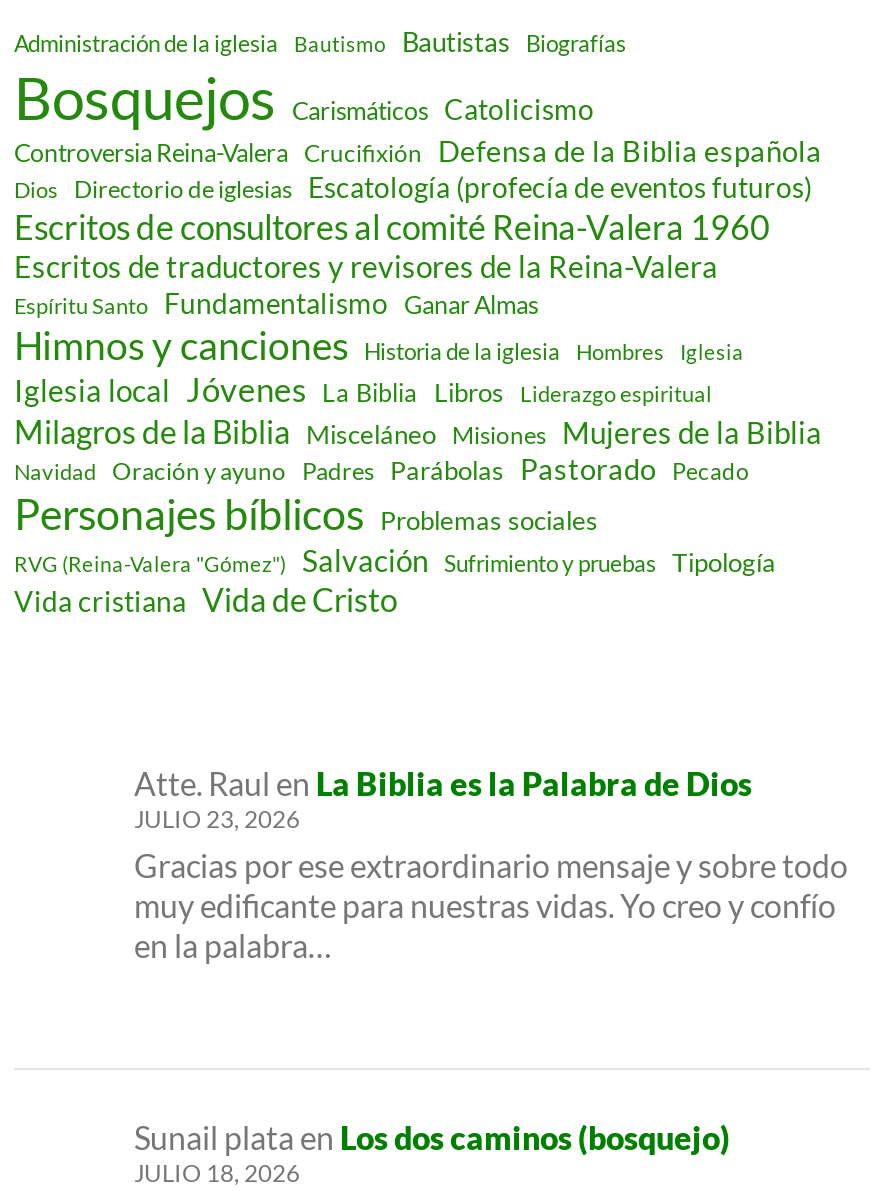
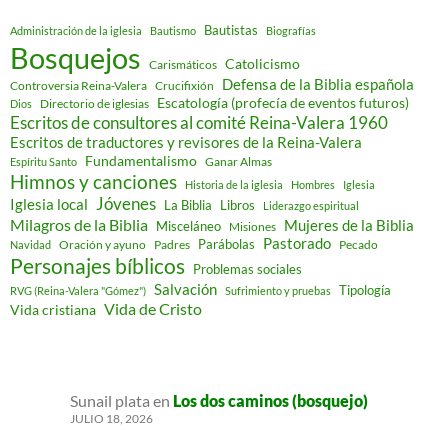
[134,764,848,964] Atte. Raul en La Biblia es la Palabra de Dios | JULIO 23, 2026 | Gracias por ese extraordinario mensaje y sobre todo | muy edificante para nuestras vidas. Yo creo y confío | en la palabra… -> none

